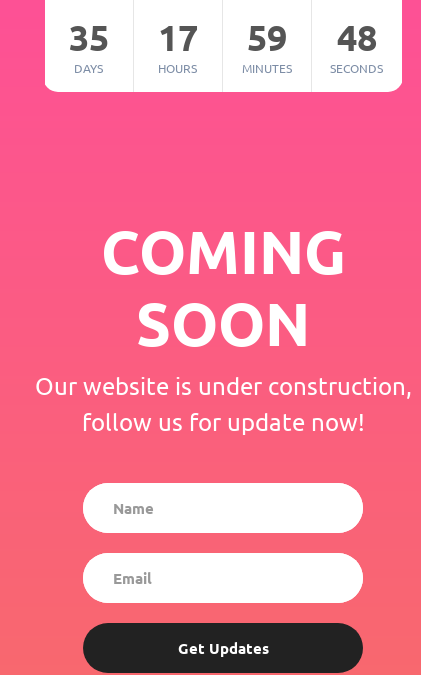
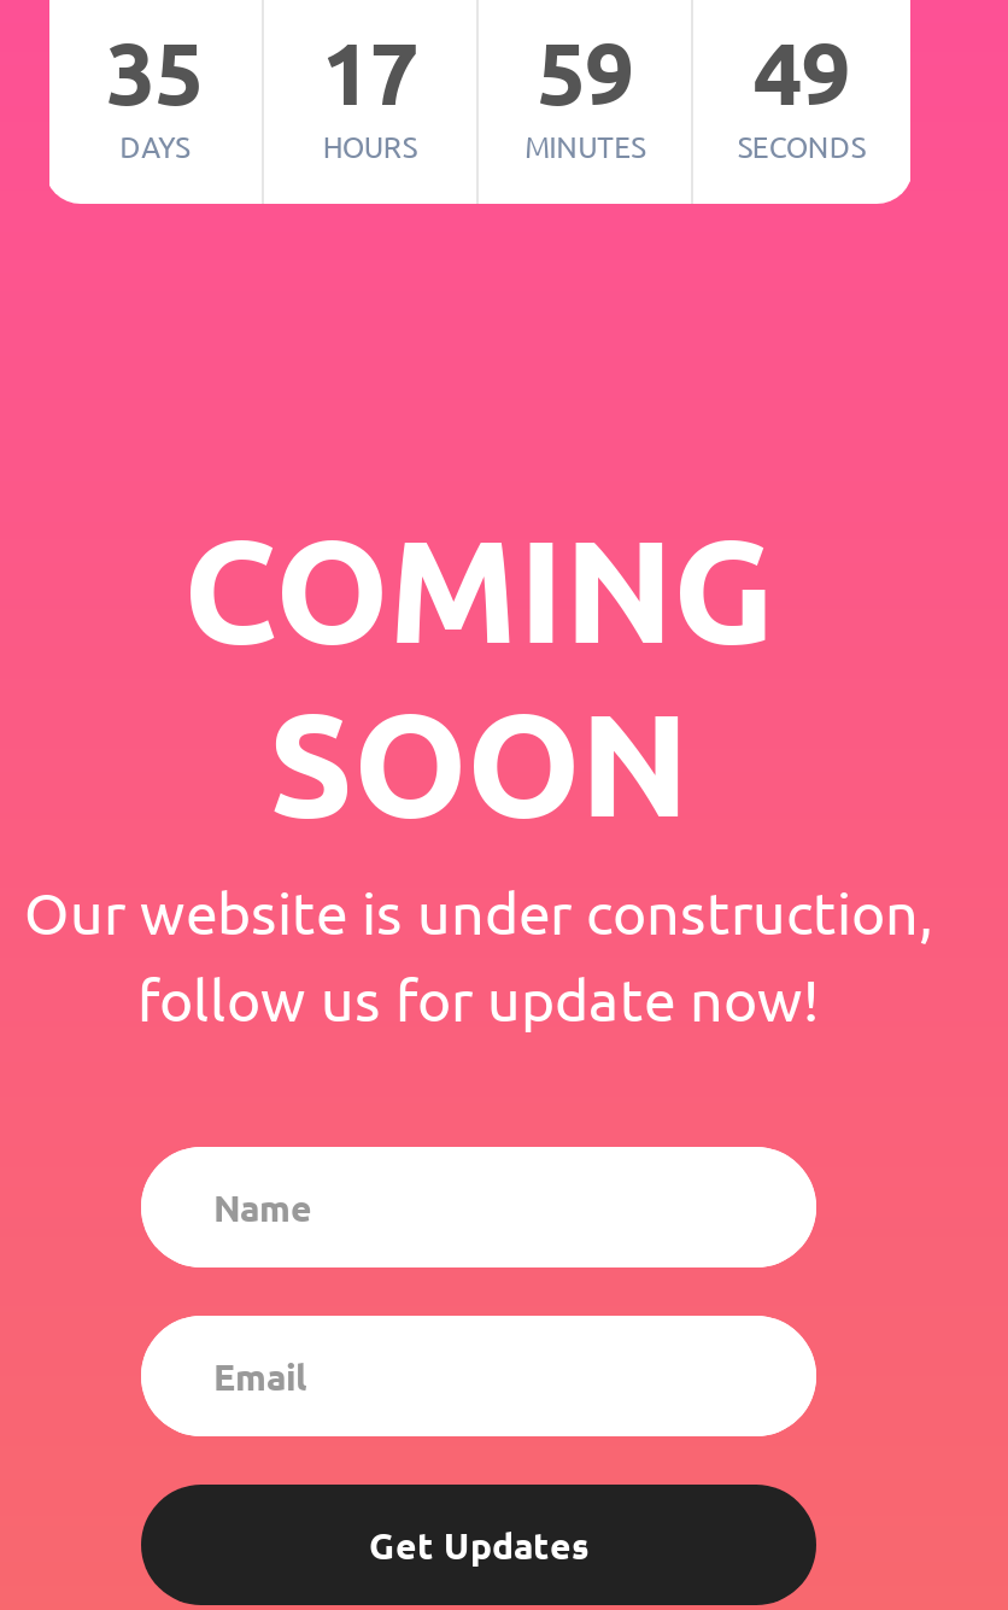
[69,14,377,58] 35 17 59 48 -> [106,17,850,123] 35 17 59 49

